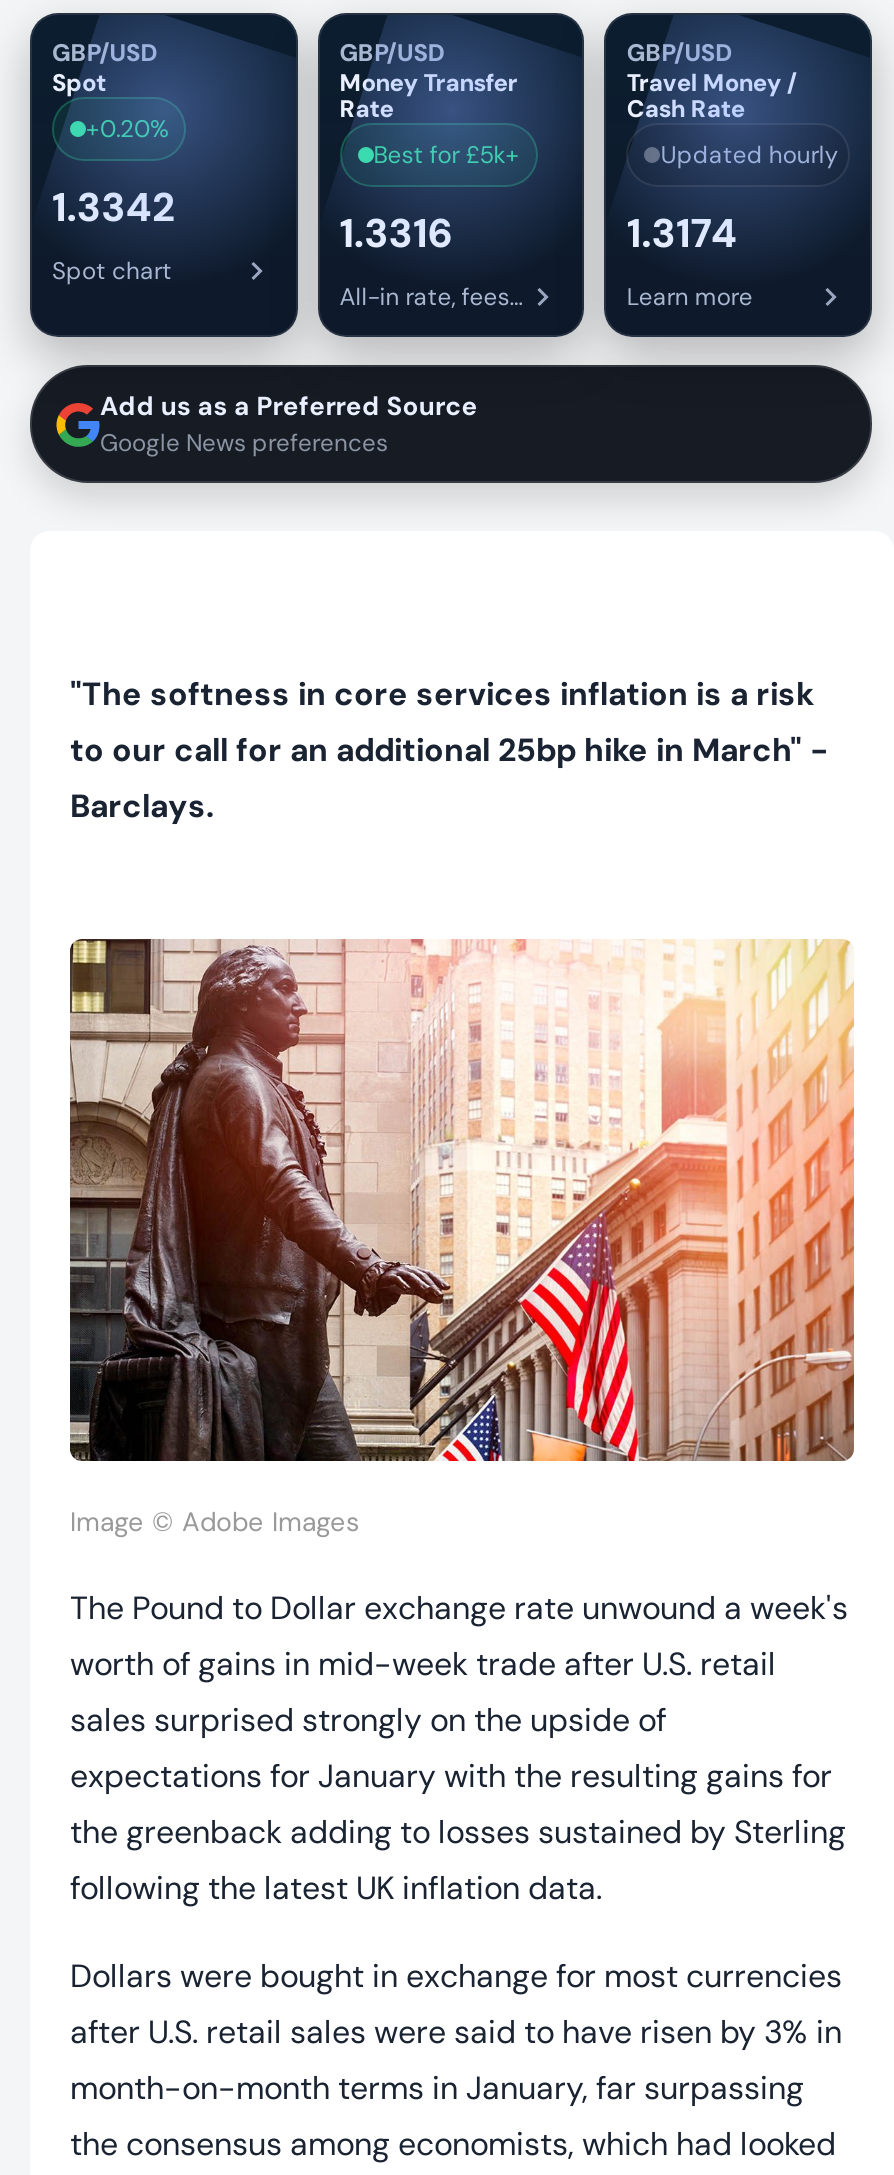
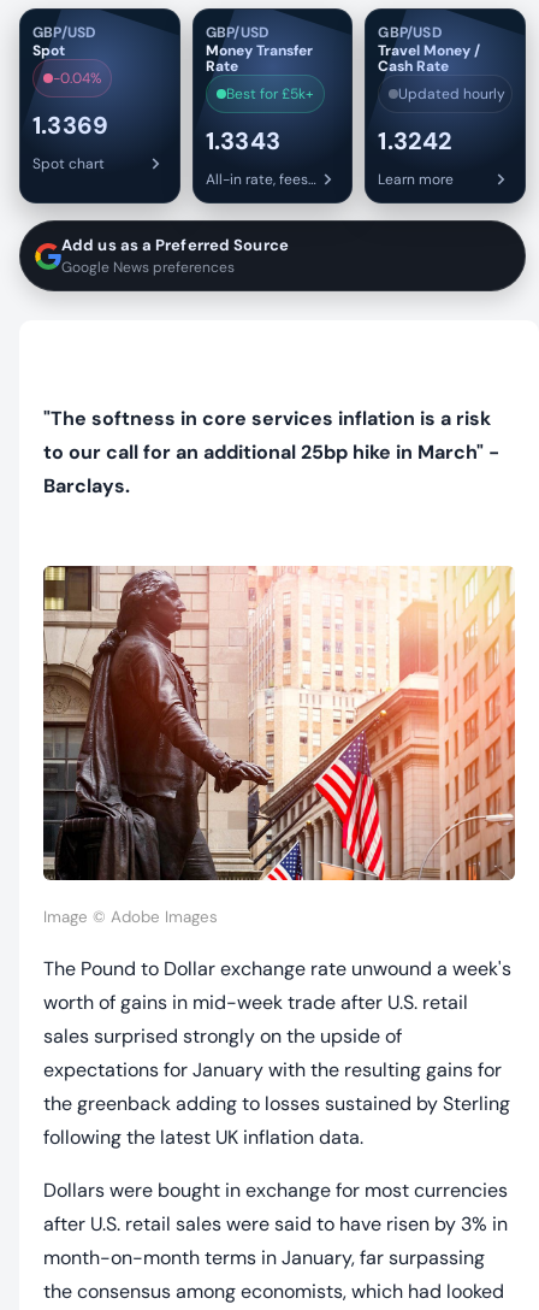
[86,113,168,145] +0.20% -> [53,69,101,88] -0.04%
[52,181,176,233] 1.3342 -> [32,110,109,141] 1.3369
[339,207,454,259] 1.3316 -> [205,125,280,157] 1.3343
[627,207,737,259] 1.3174 -> [378,125,453,157] 1.3242

